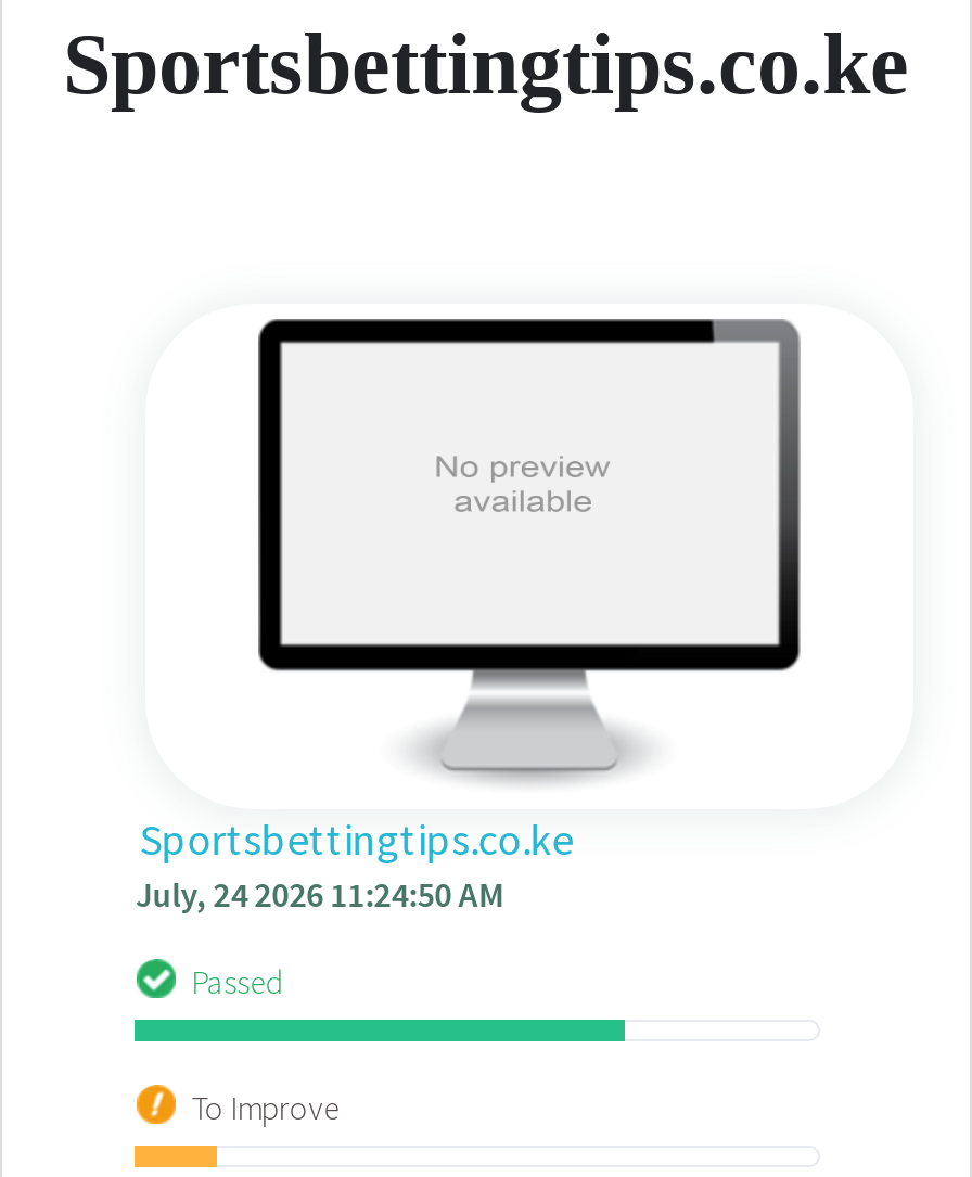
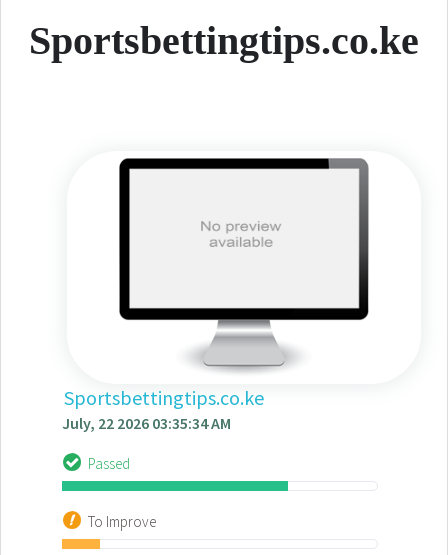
[135,872,502,916] July, 24 2026 11:24:50 AM -> [62,413,231,433] July, 22 2026 03:35:34 AM

